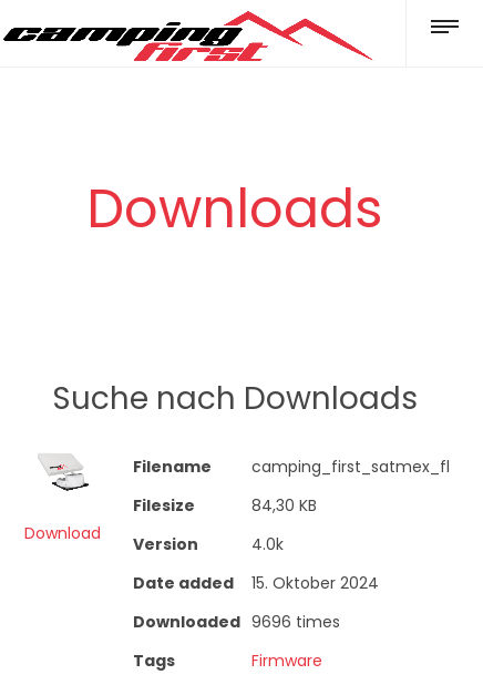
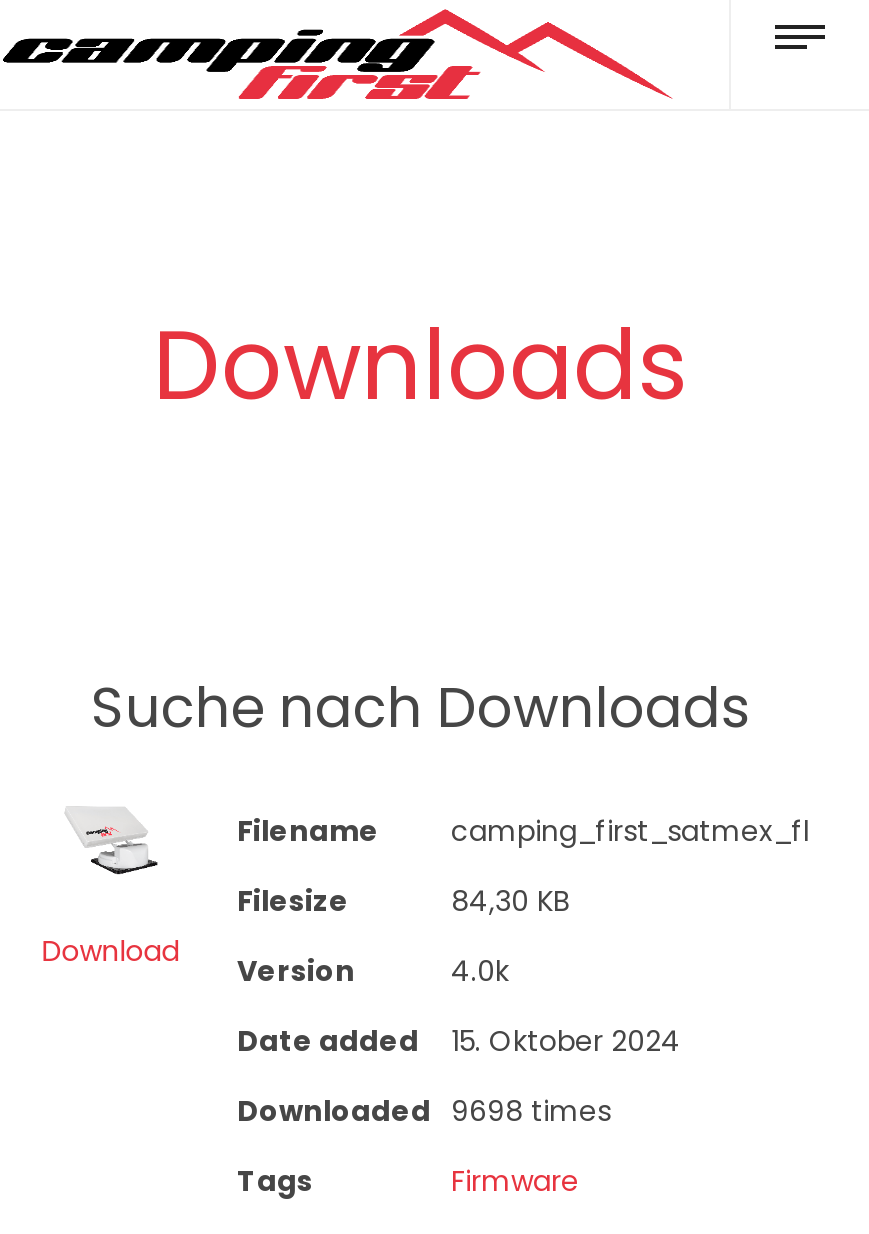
[133,611,340,633] Downloaded 9696 times -> [237,1091,611,1131] Downloaded 9698 times

